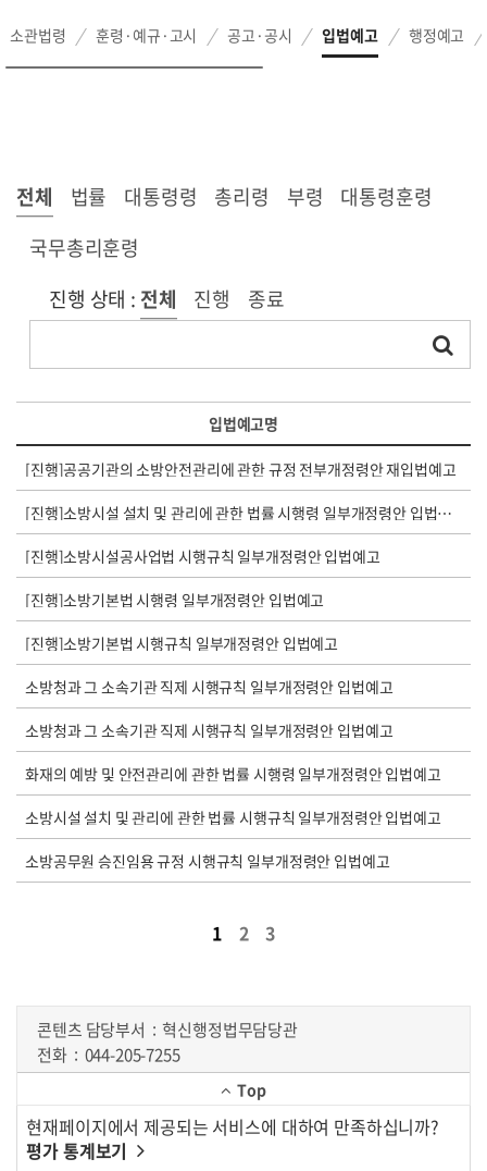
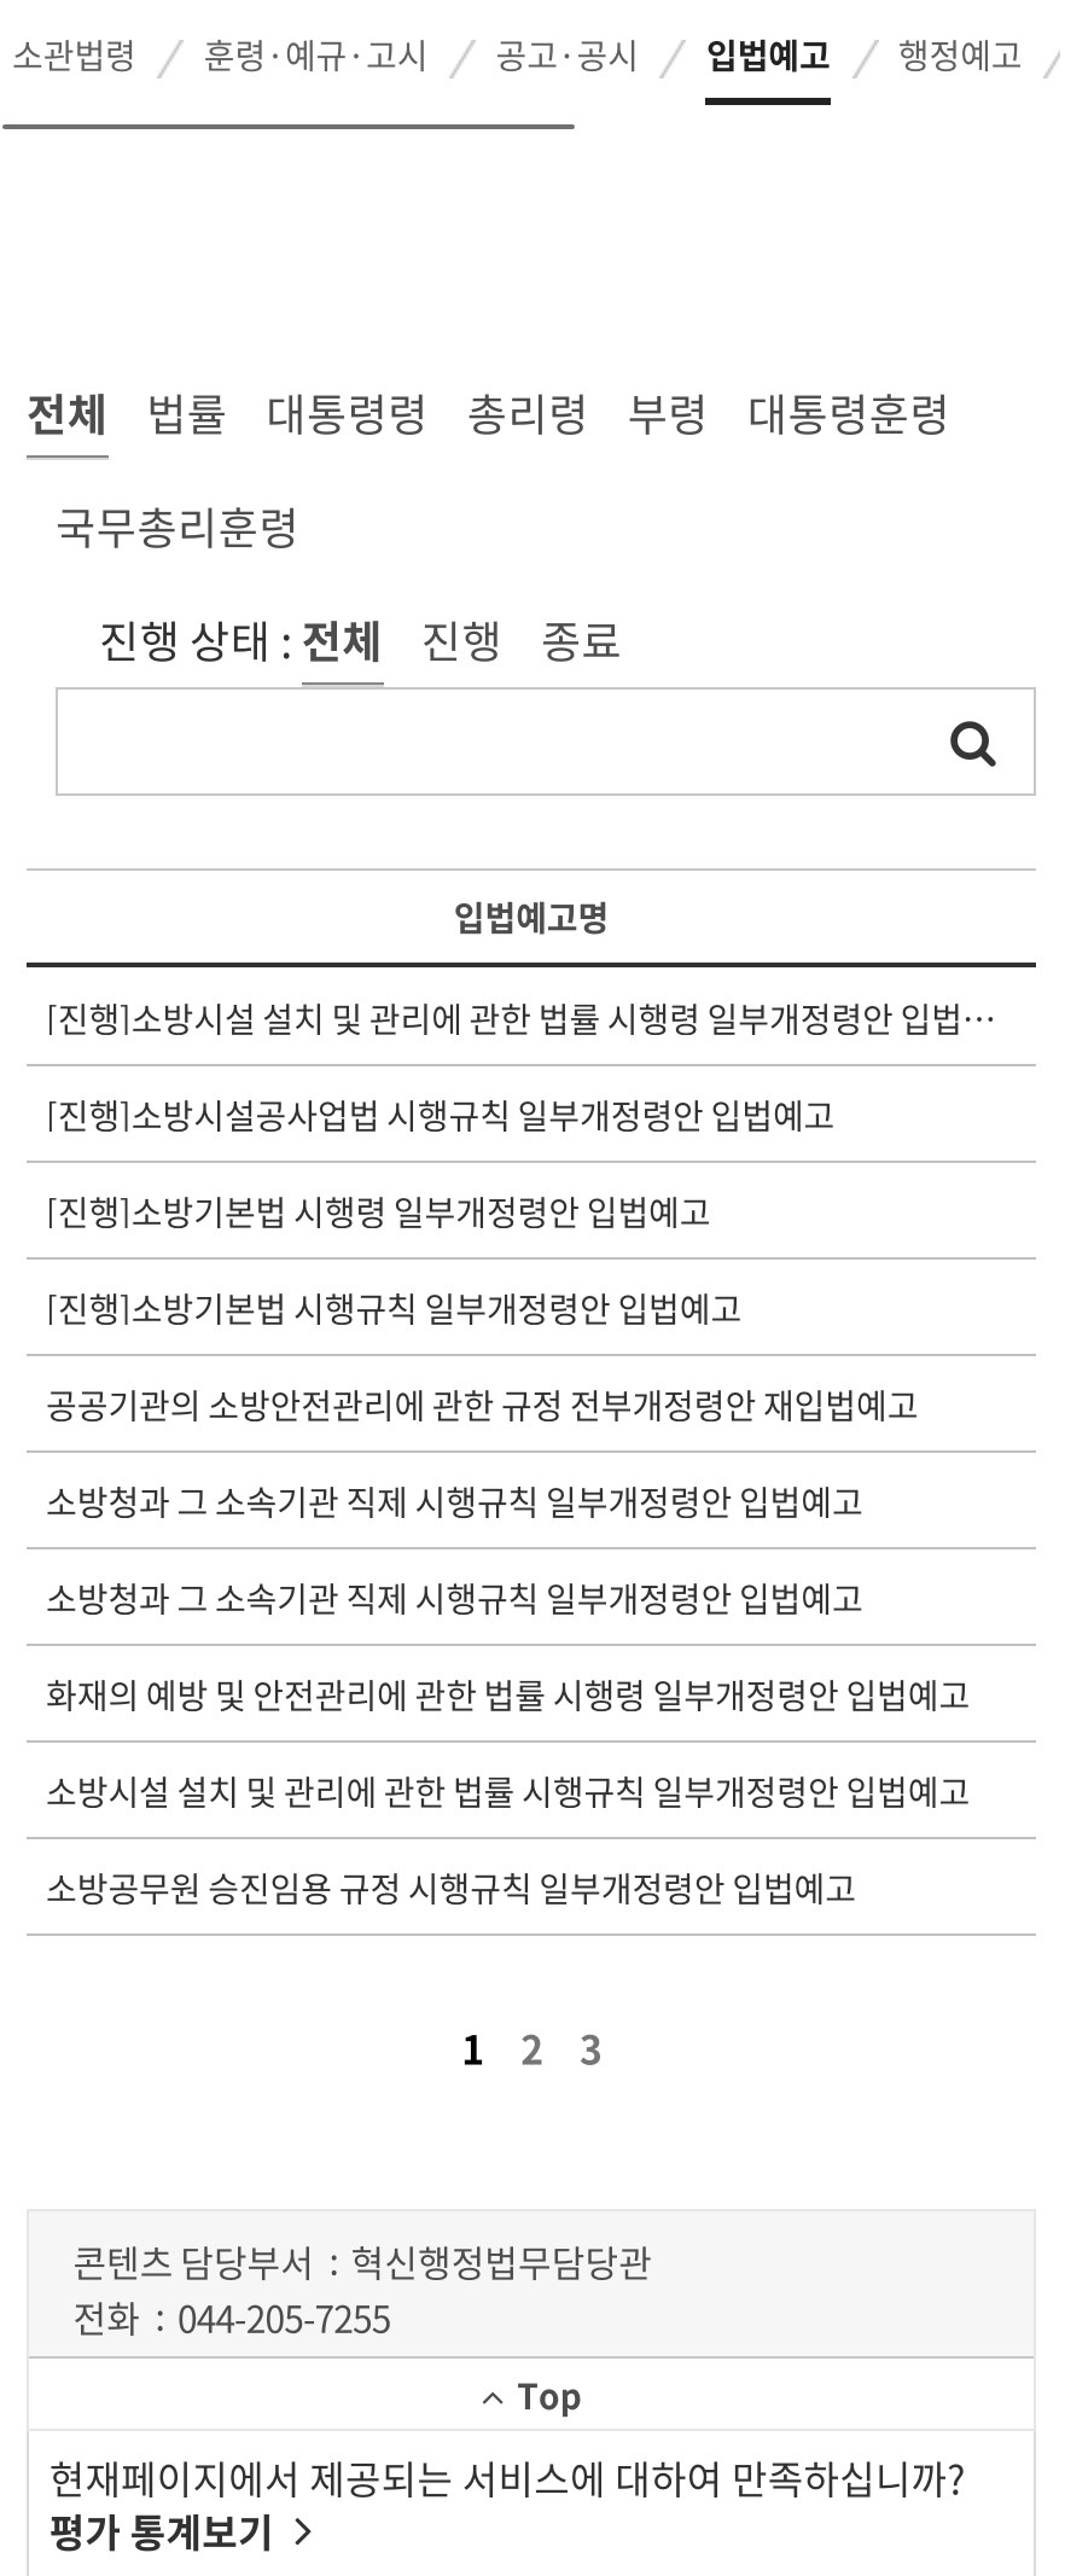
[25,458,456,480] [진행]공공기관의 소방안전관리에 관한 규정 전부개정령안 재입법예고 -> none
moved [25,545,380,654] -> [46,1091,835,1333]: [진행]소방시설공사업법 시행규칙 일부개정령안 입법예고 | [진행]소방기본법 시행령 일부개정령안 입법예고 | [진행]소방기본법 시행규칙 일부개정령안 입법예고
none -> [46,1381,918,1429] 공공기관의 소방안전관리에 관한 규정 전부개정령안 재입법예고

